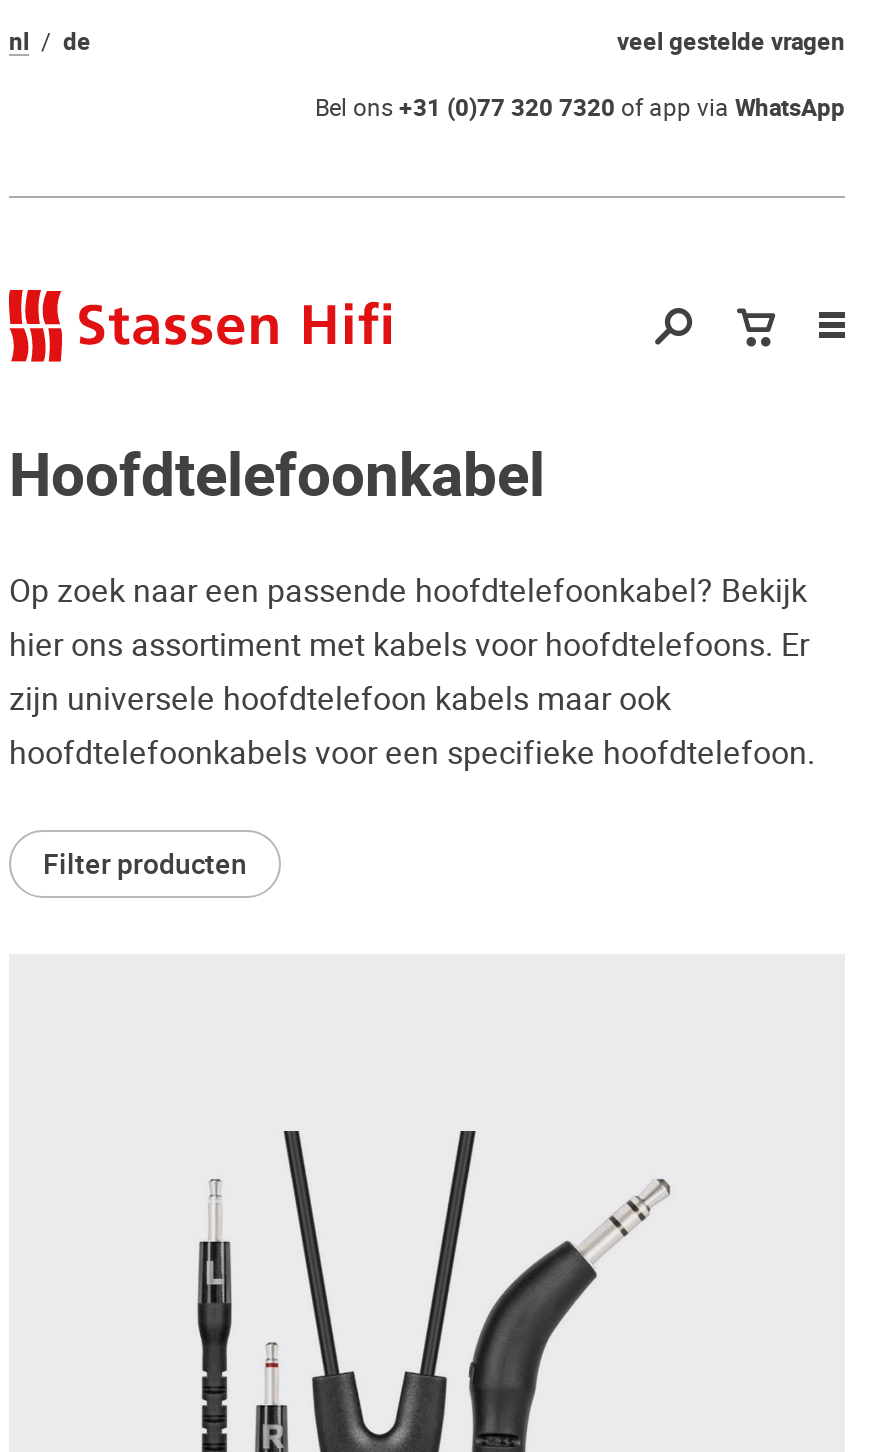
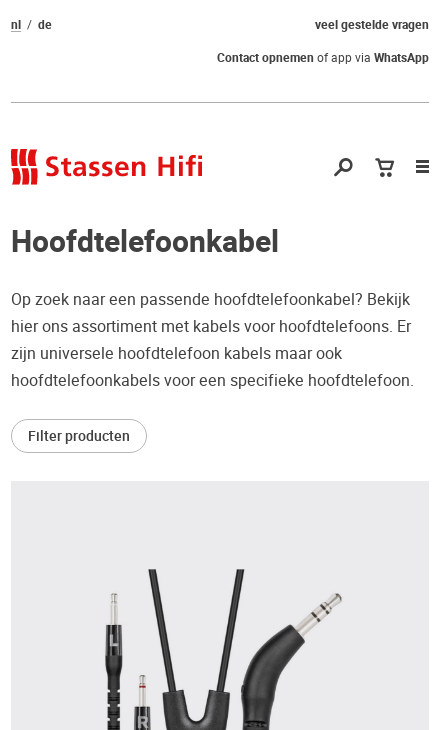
[315,90,845,126] Bel ons +31 (0)77 320 7320 of app via WhatsApp -> [217,49,429,67] Contact opnemen of app via WhatsApp

